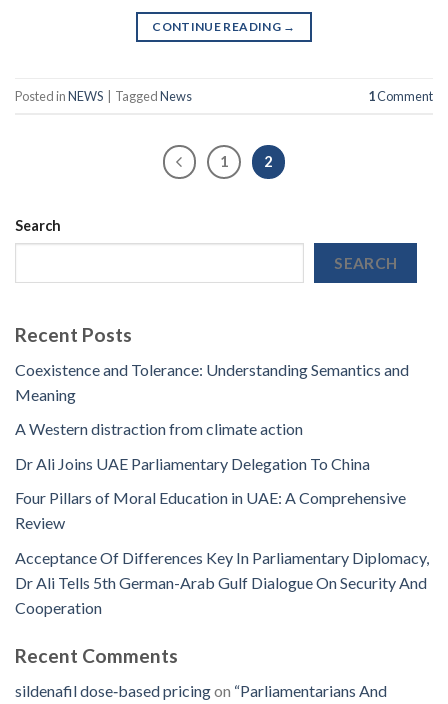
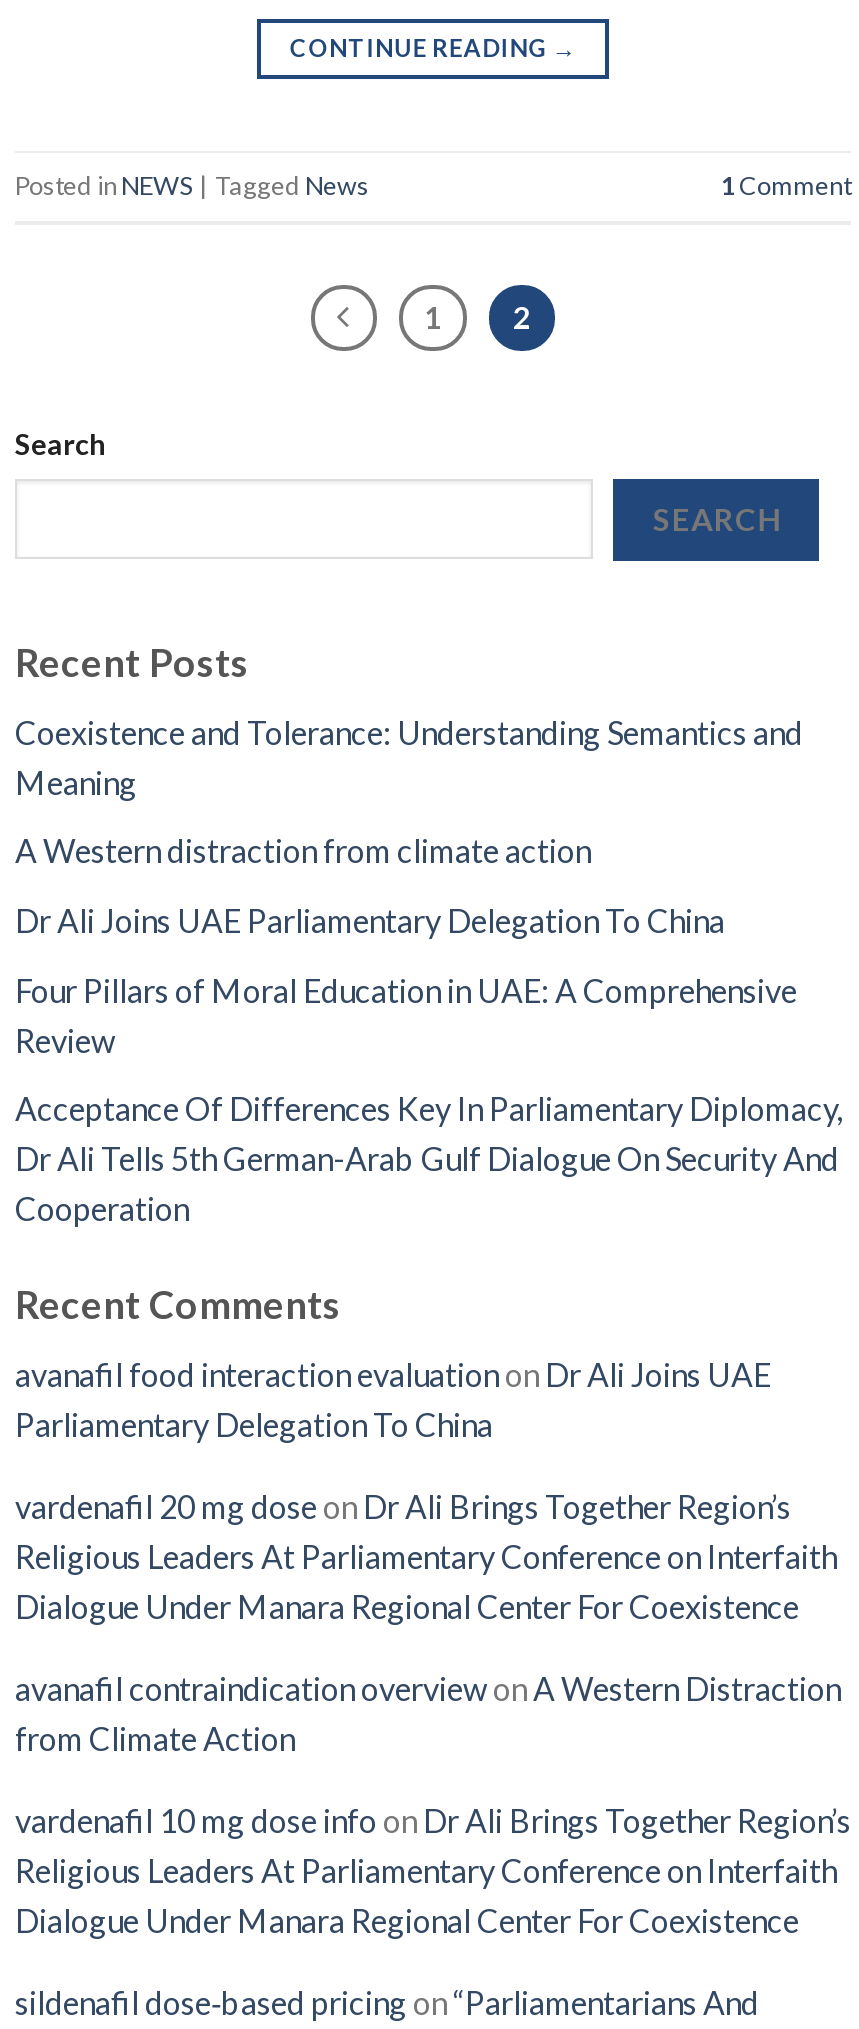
none -> [15,1354,851,1938] avanafil food interaction evaluation on Dr Ali Joins UAE | Parliamentary Delegation To China | vardenafil 20 mg dose on Dr Ali Brings Together Region’s | Religious Leaders At Parliamentary Conference on Interfaith | Dialogue Under Manara Regional Center For Coexistence | avanafil contraindication overview on A Western Distraction | from Climate Action | vardenafil 10 mg dose info on Dr Ali Brings Together Region’s | Religious Leaders At Parliamentary Conference on Interfaith | Dialogue Under Manara Regional Center For Coexistence

